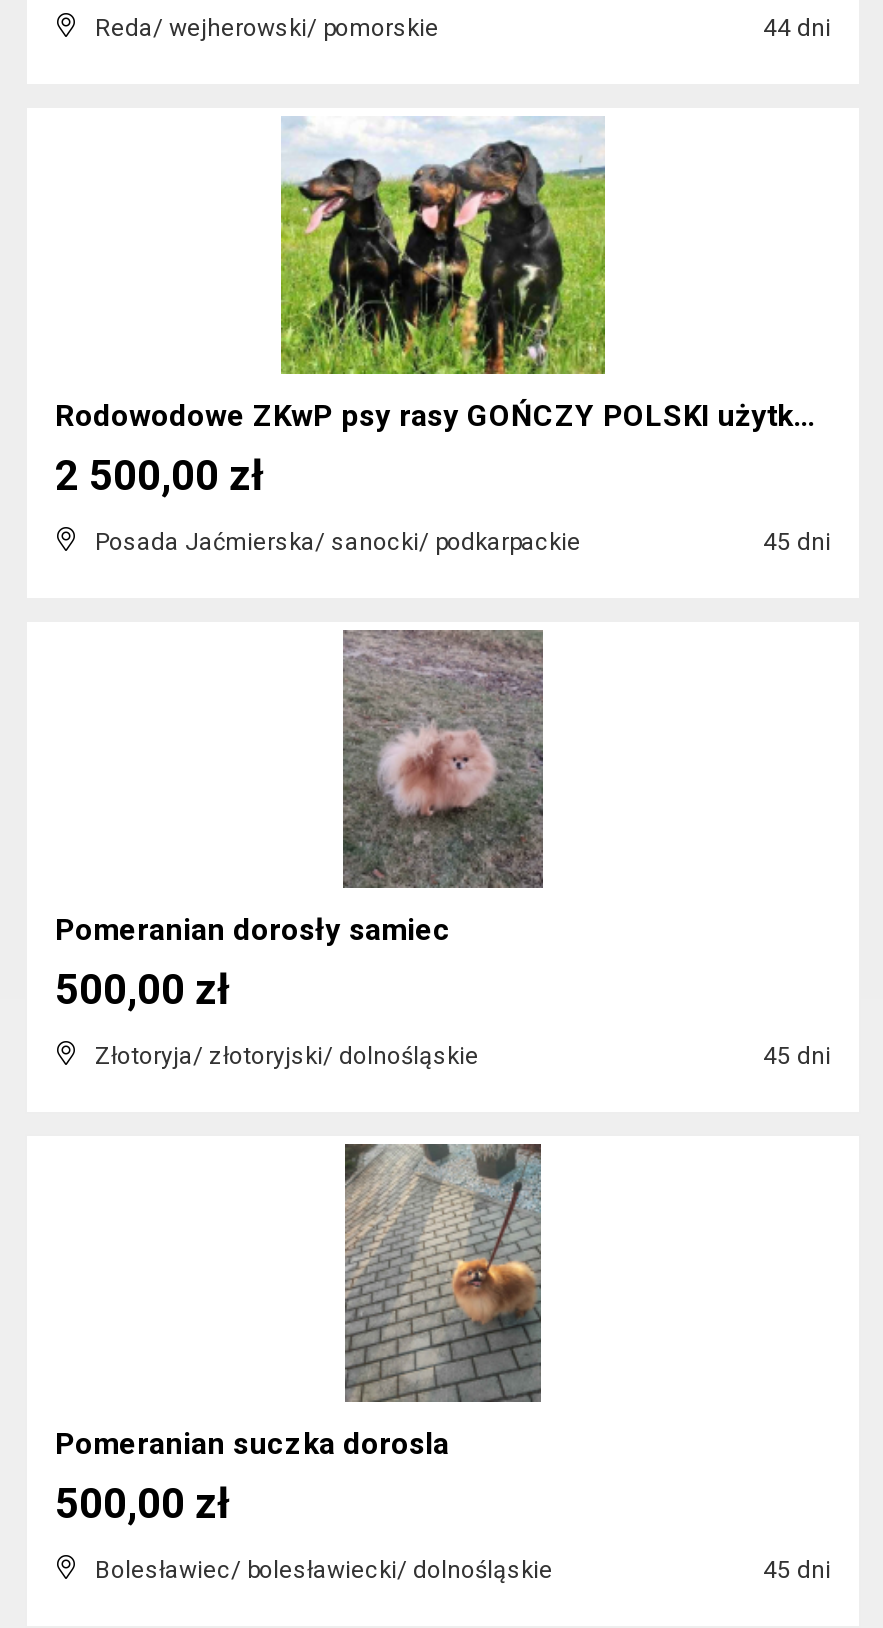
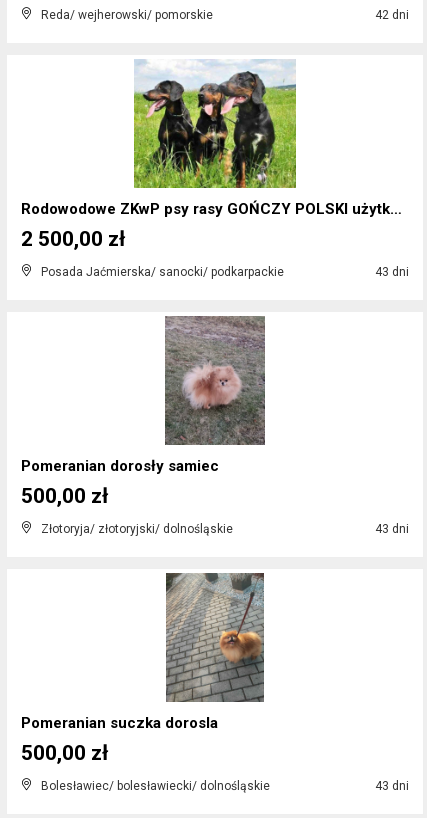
[757,14,831,42] 44 dni -> [372,8,409,22] 42 dni
[757,528,831,556] 45 dni -> [372,265,409,279] 43 dni
[757,1042,831,1070] 45 dni -> [372,522,409,536] 43 dni
[757,1556,831,1584] 45 dni -> [372,779,409,793] 43 dni

